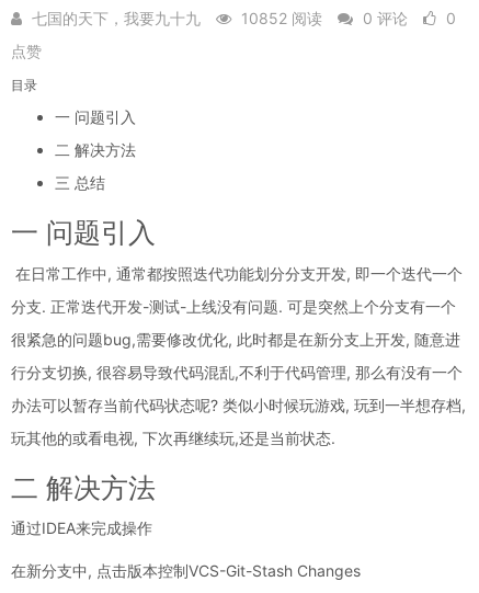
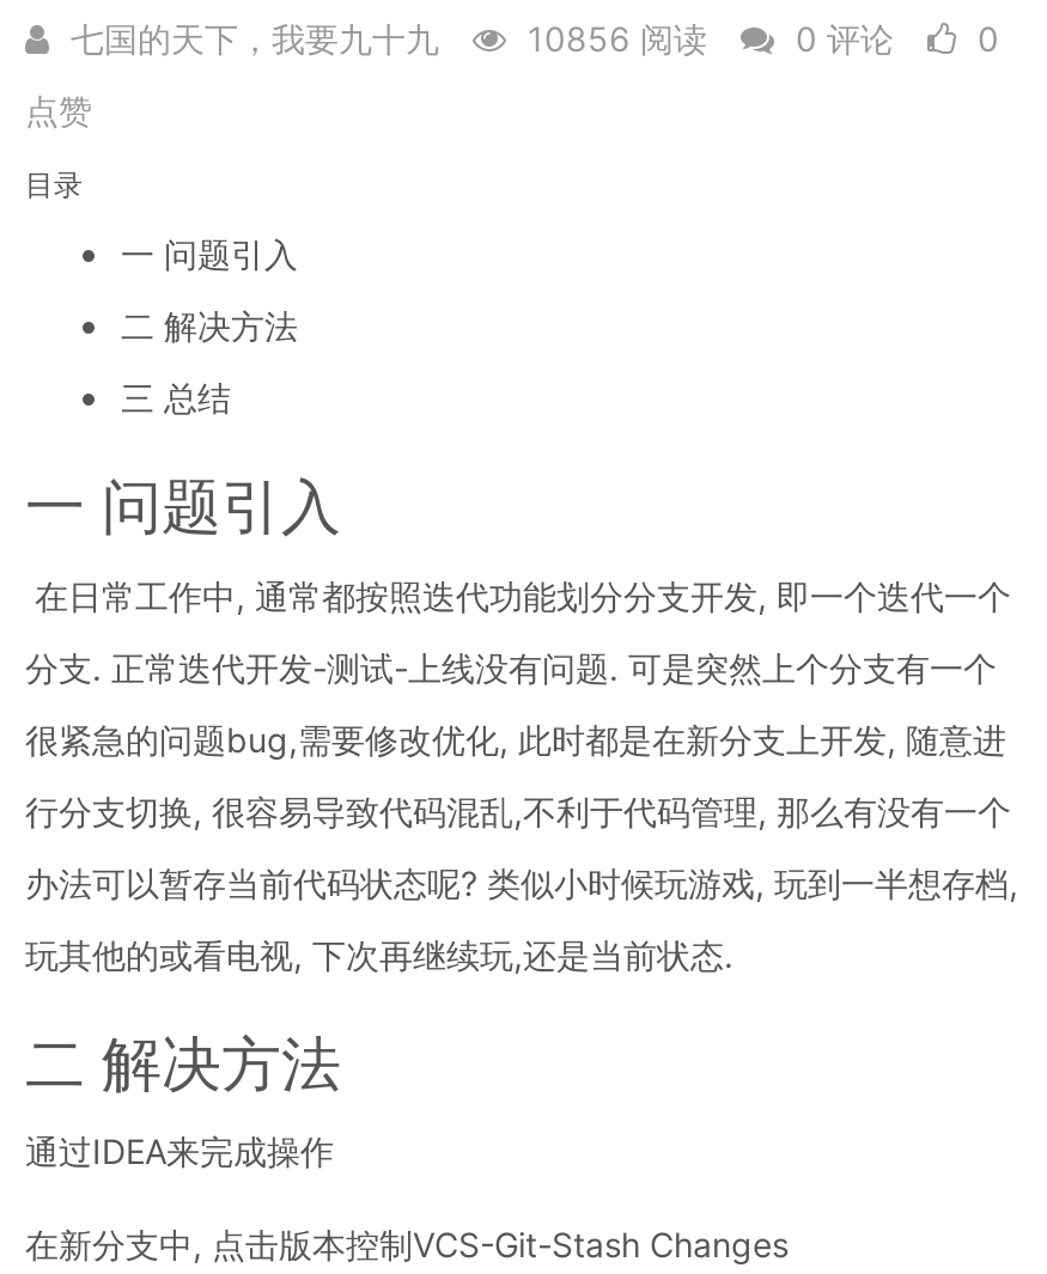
[27,9,456,27] 七国的天下，我要九十九 10852 阅读 0 评论 0 -> [61,18,999,59] 七国的天下，我要九十九 10856 阅读 0 评论 0

